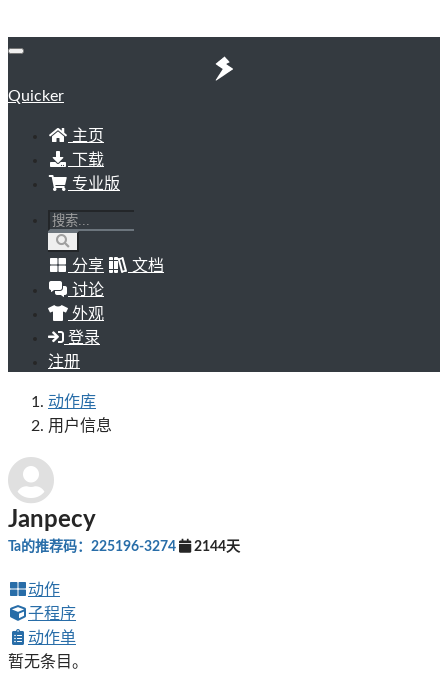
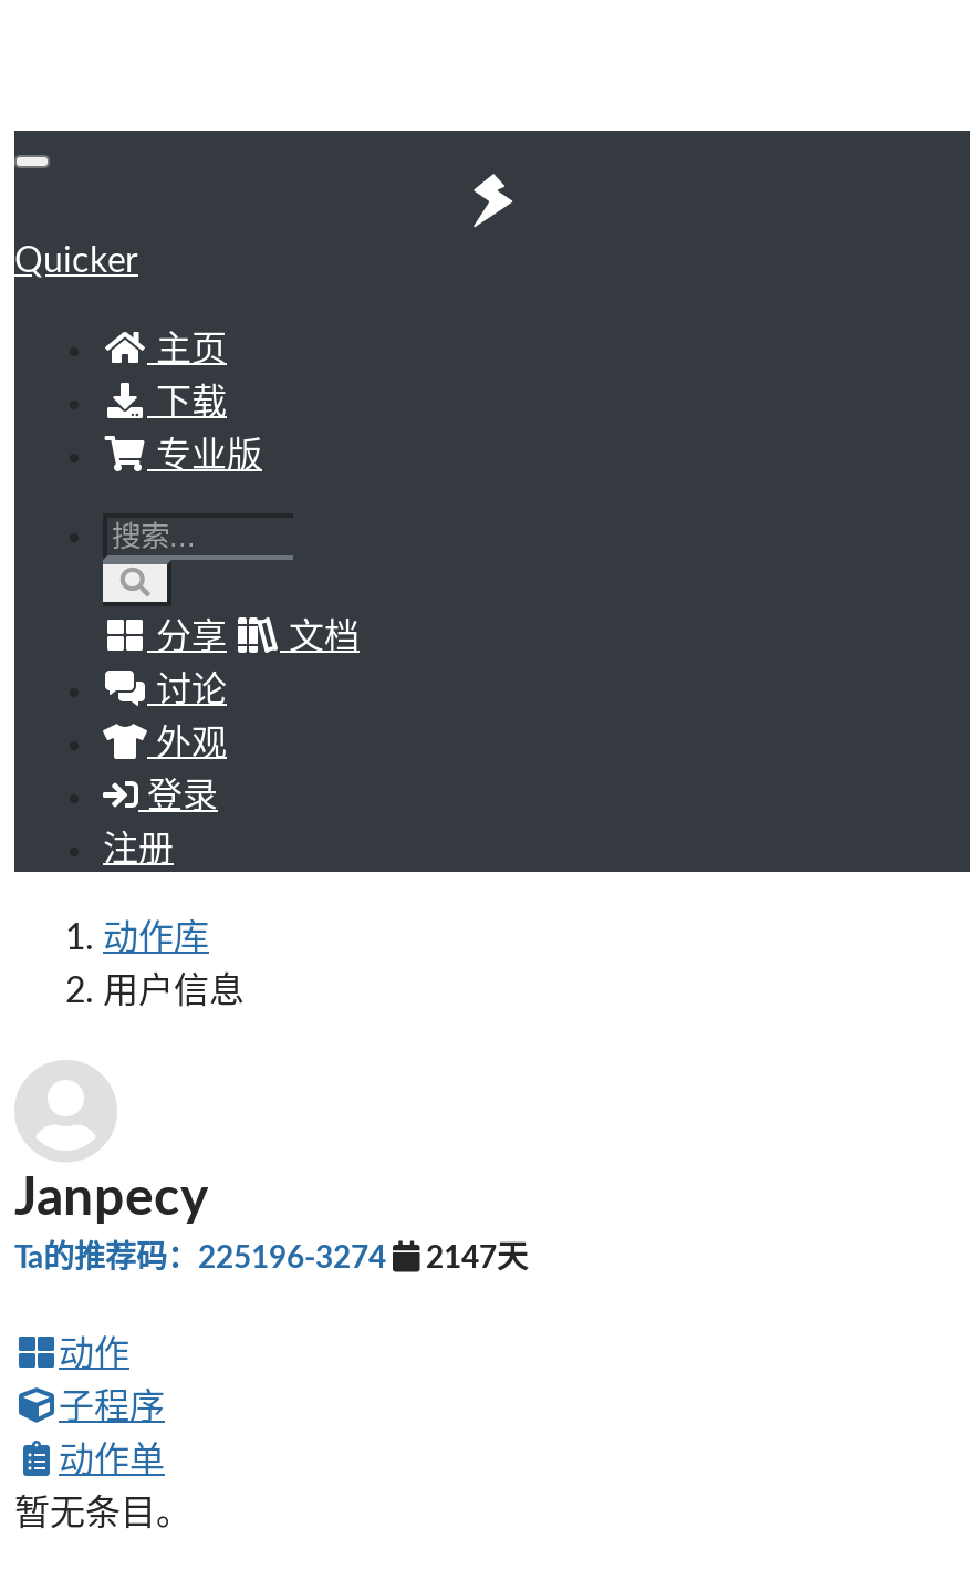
[8,540,240,554] Ta的推荐码：225196-3274 2144天 -> [14,1243,528,1274] Ta的推荐码：225196-3274 2147天

